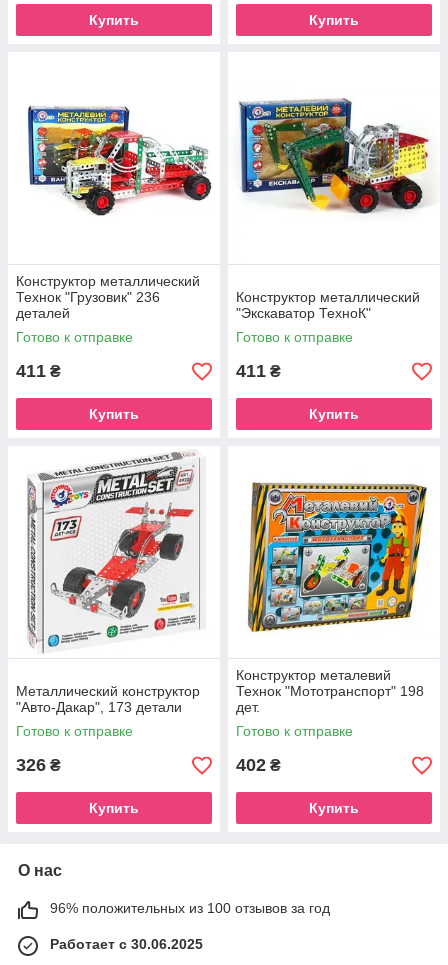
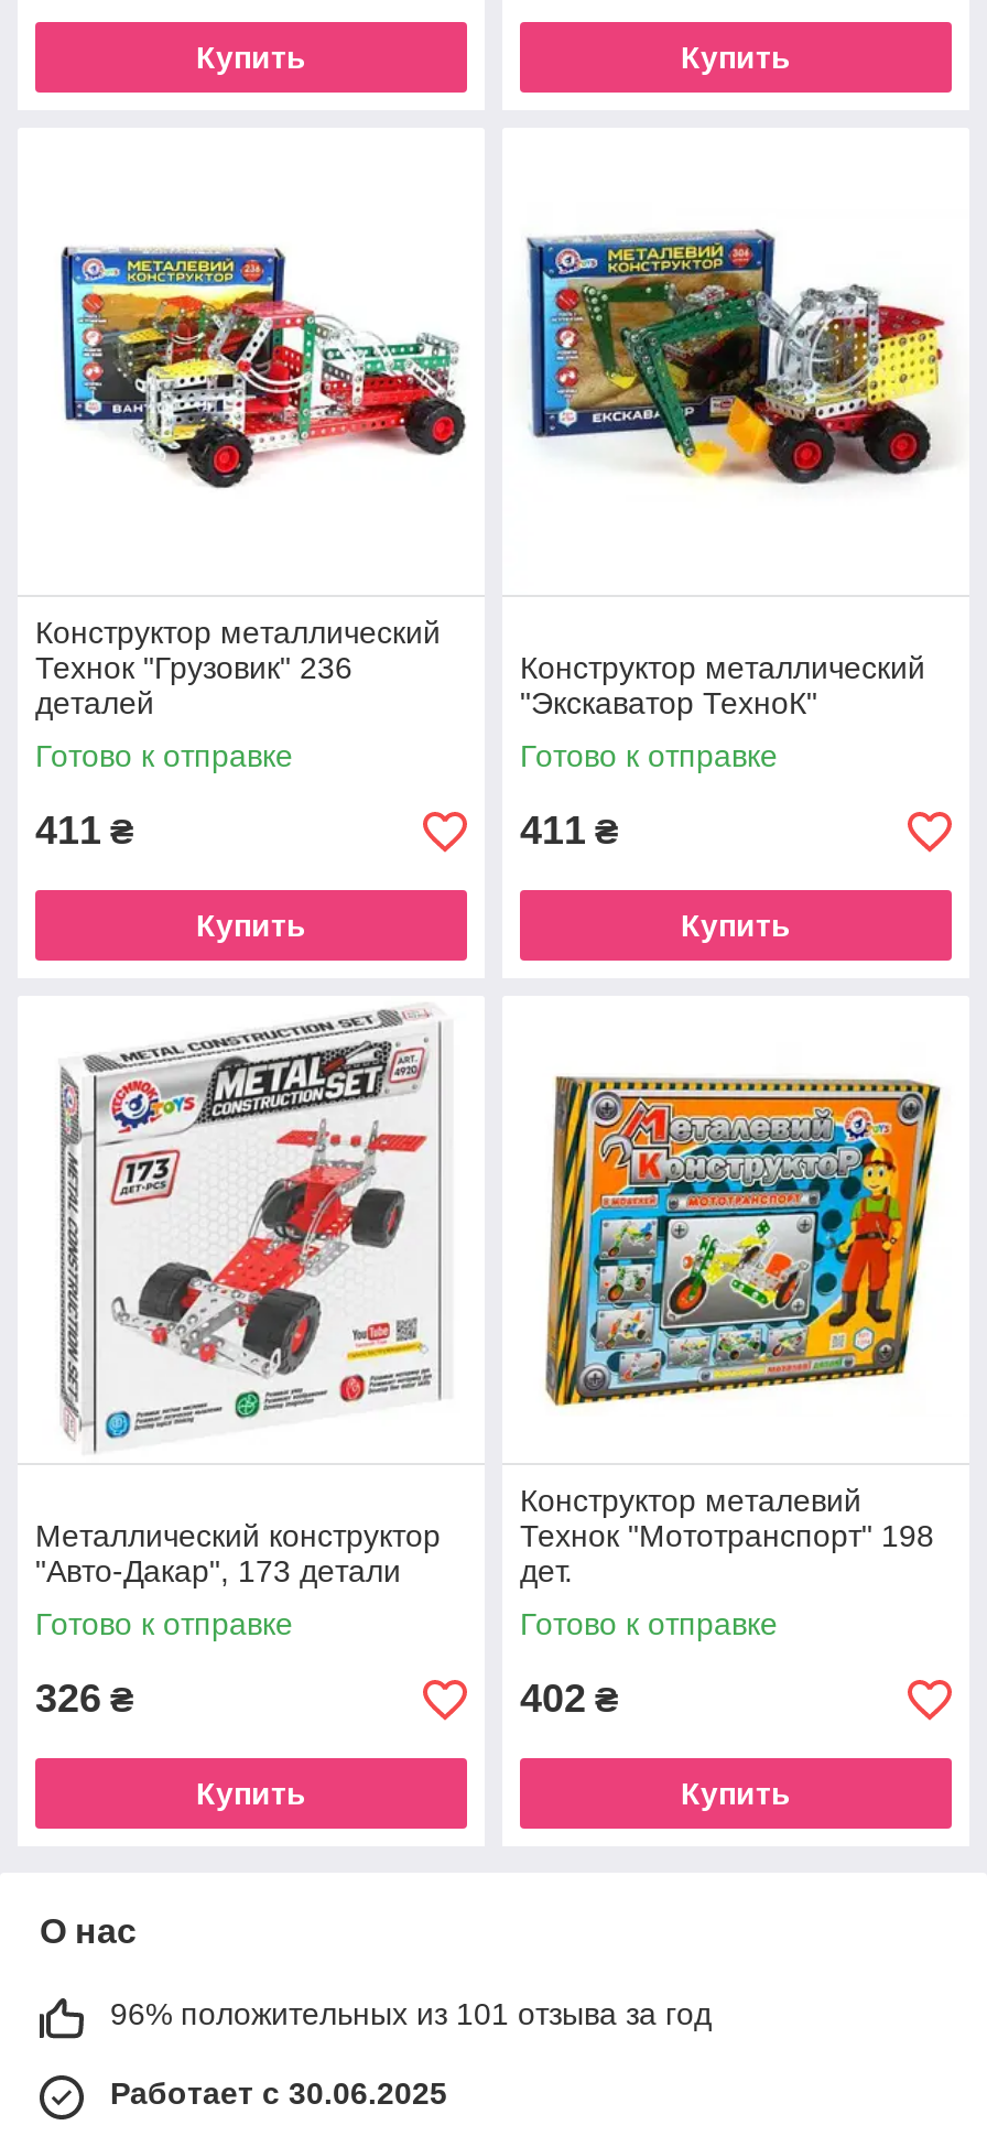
[50,900,330,916] 96% положительных из 100 отзывов за год -> [110,1996,712,2031] 96% положительных из 101 отзыва за год

